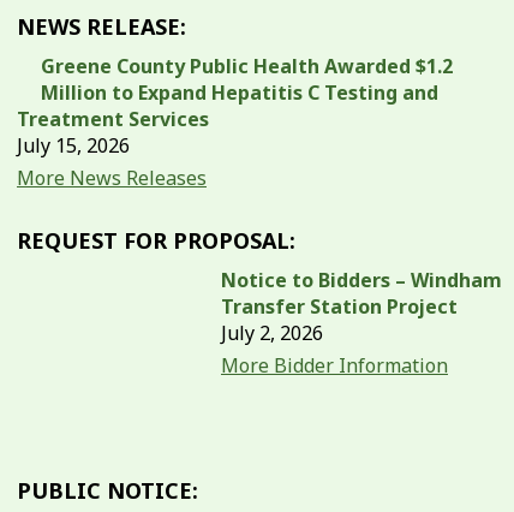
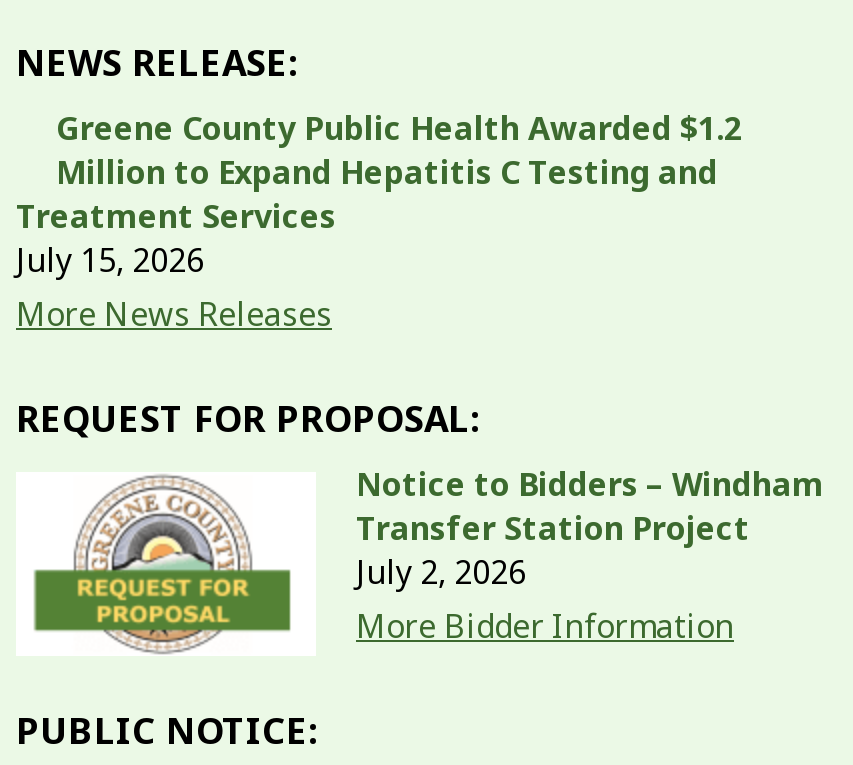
none -> [20,474,312,654] [image]

